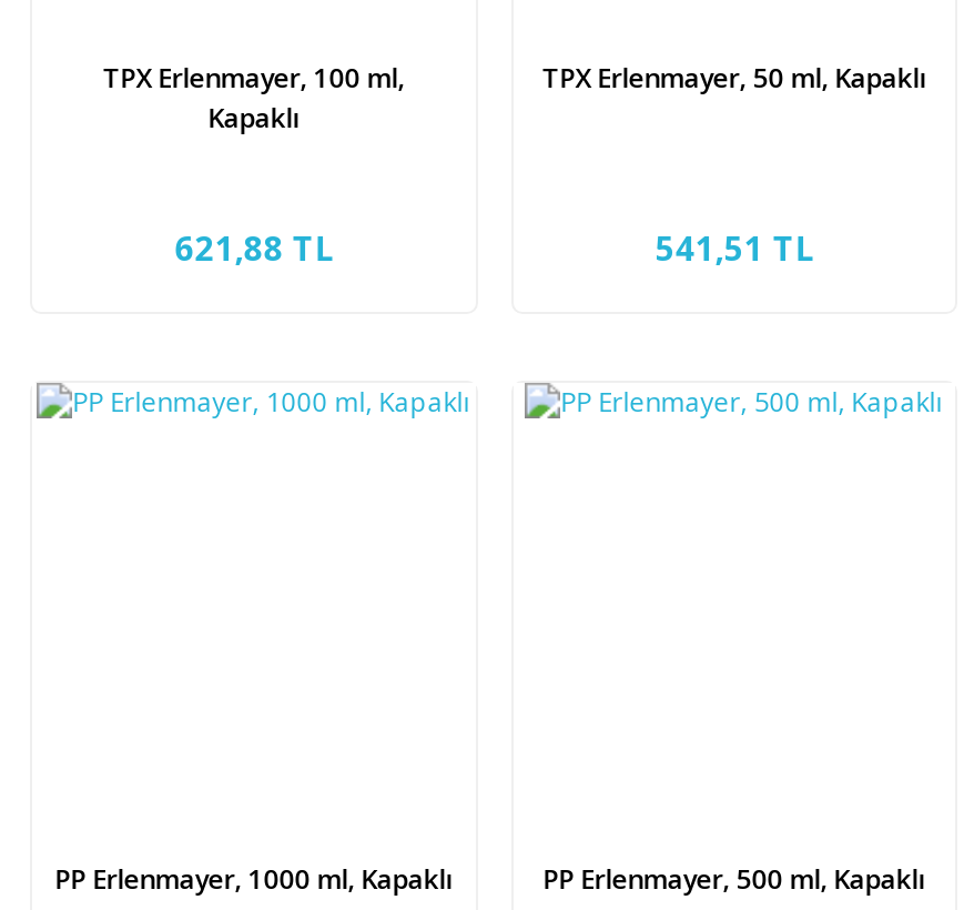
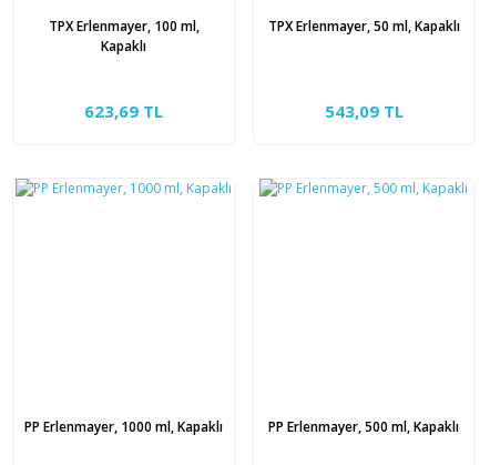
[175,226,332,270] 621,88 TL -> [84,100,163,122] 623,69 TL
[655,226,813,270] 541,51 TL -> [325,100,403,122] 543,09 TL

